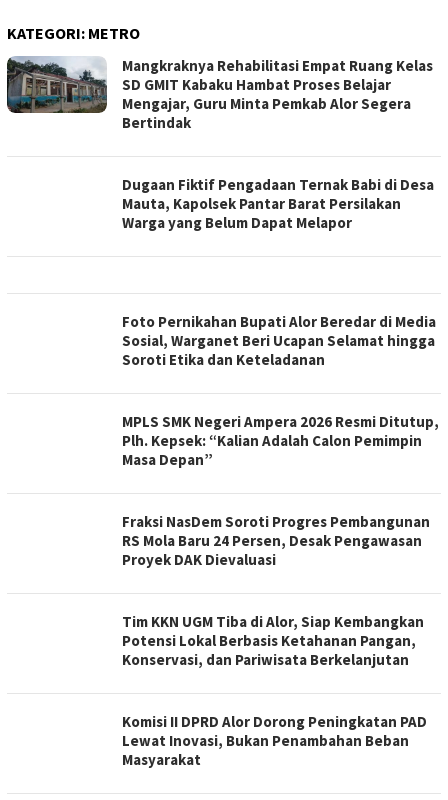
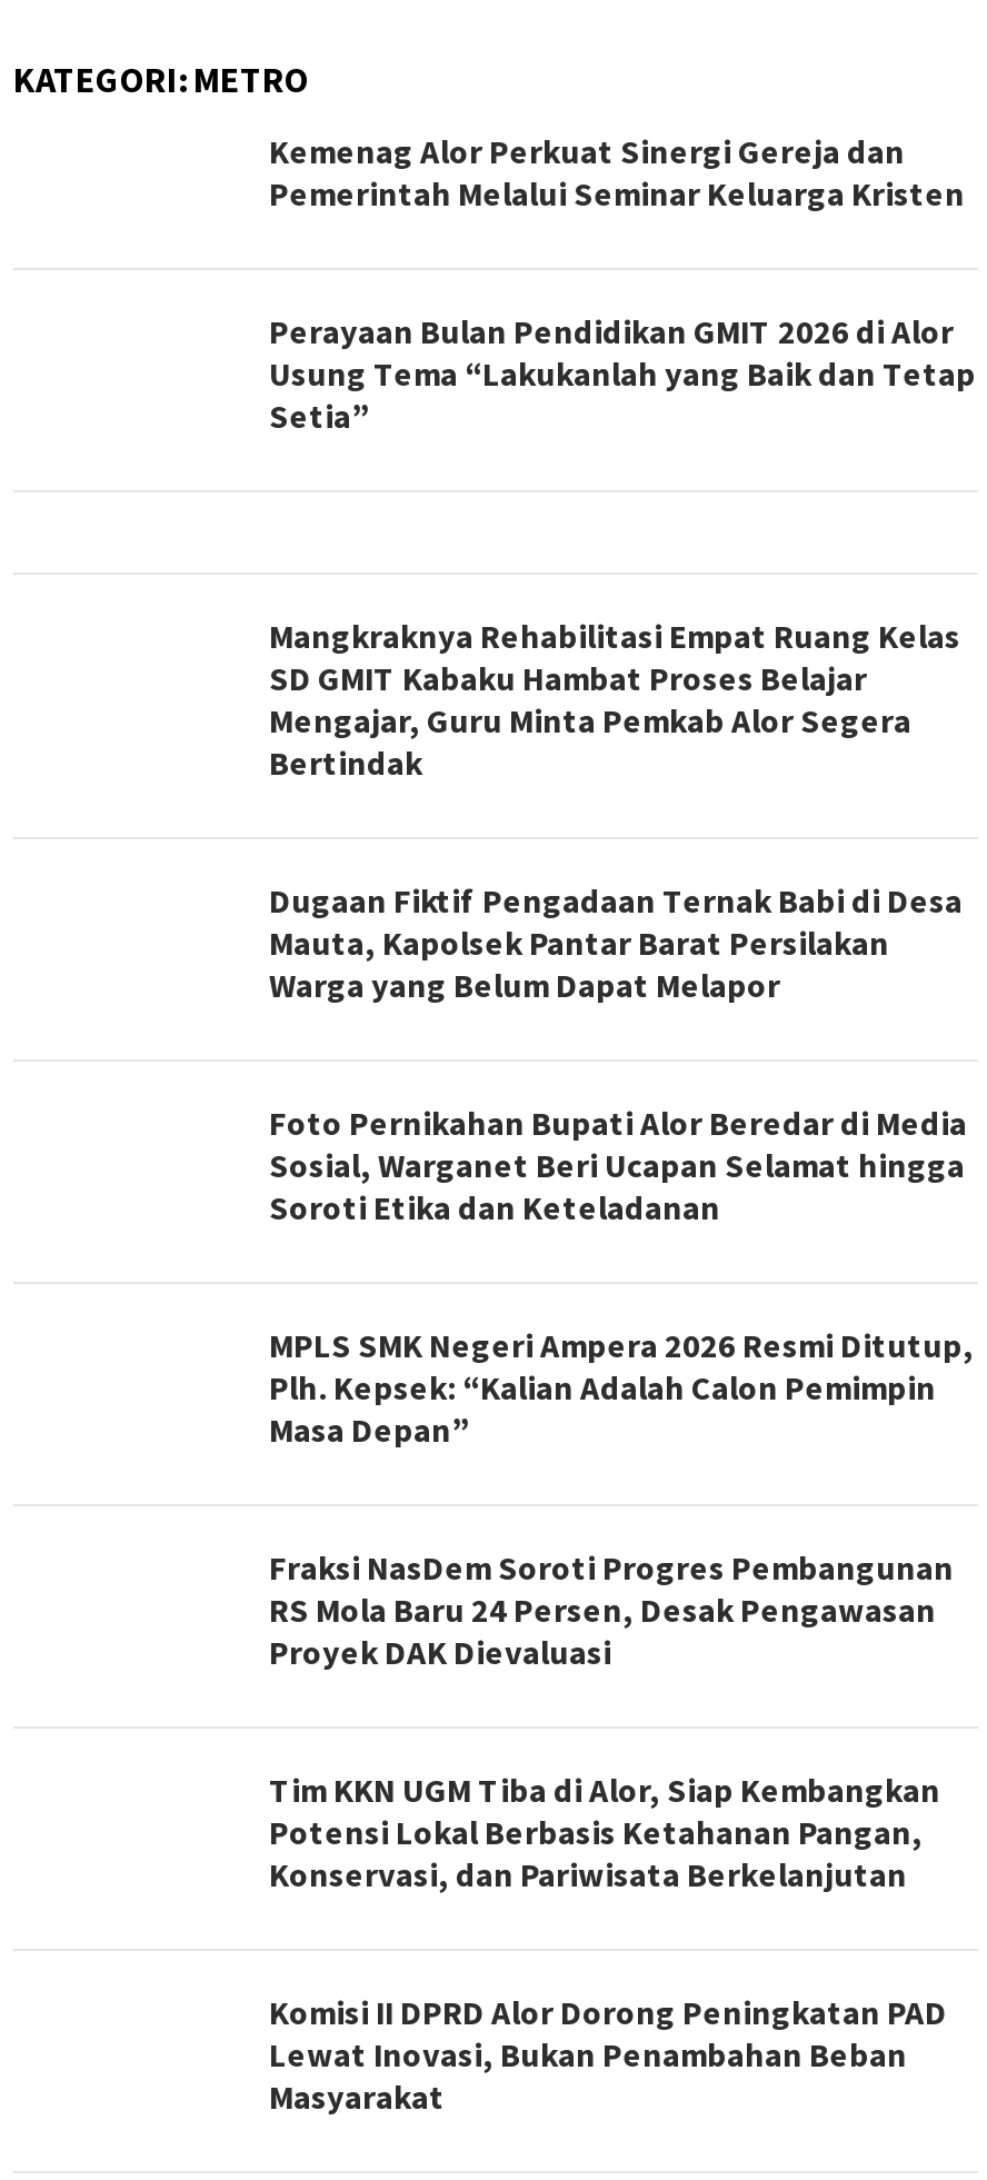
none -> [269,131,976,437] Kemenag Alor Perkuat Sinergi Gereja dan | Pemerintah Melalui Seminar Keluarga Kristen | Perayaan Bulan Pendidikan GMIT 2026 di Alor | Usung Tema “Lakukanlah yang Baik dan Tetap | Setia”
[6,55,108,114] [image] -> none
moved [122,56,434,232] -> [269,615,963,1007]: Mangkraknya Rehabilitasi Empat Ruang Kelas | SD GMIT Kabaku Hambat Proses Belajar | Mengajar, Guru Minta Pemkab Alor Segera | Bertindak | Dugaan Fiktif Pengadaan Ternak Babi di Desa | Mauta, Kapolsek Pantar Barat Persilakan | Warga yang Belum Dapat Melapor

